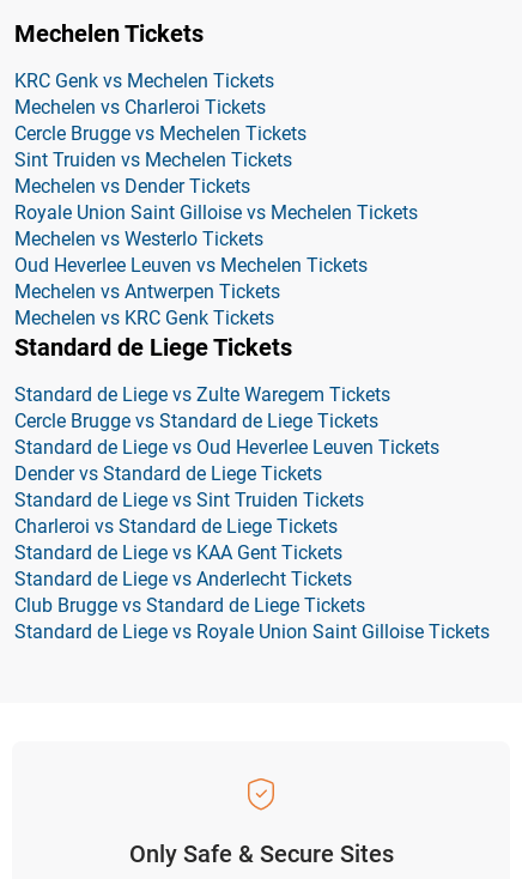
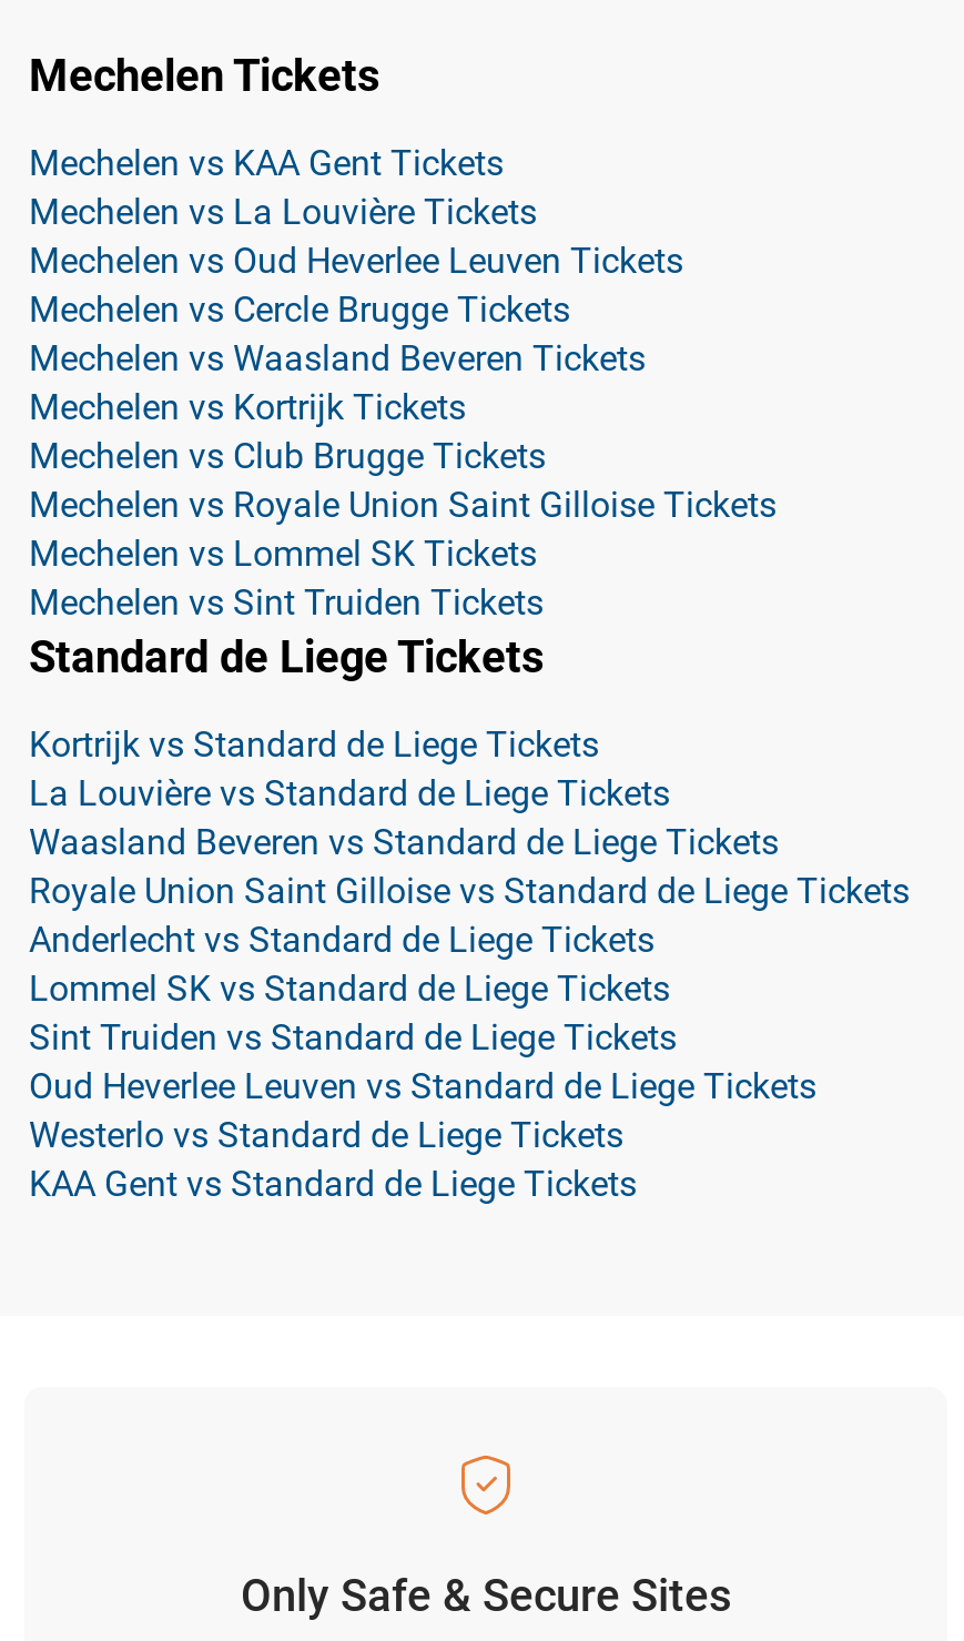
[14,69,418,329] KRC Genk vs Mechelen Tickets | Mechelen vs Charleroi Tickets | Cercle Brugge vs Mechelen Tickets | Sint Truiden vs Mechelen Tickets | Mechelen vs Dender Tickets | Royale Union Saint Gilloise vs Mechelen Tickets | Mechelen vs Westerlo Tickets | Oud Heverlee Leuven vs Mechelen Tickets | Mechelen vs Antwerpen Tickets | Mechelen vs KRC Genk Tickets -> [29,142,777,624] Mechelen vs KAA Gent Tickets | Mechelen vs La Louvière Tickets | Mechelen vs Oud Heverlee Leuven Tickets | Mechelen vs Cercle Brugge Tickets | Mechelen vs Waasland Beveren Tickets | Mechelen vs Kortrijk Tickets | Mechelen vs Club Brugge Tickets | Mechelen vs Royale Union Saint Gilloise Tickets | Mechelen vs Lommel SK Tickets | Mechelen vs Sint Truiden Tickets
[14,383,490,643] Standard de Liege vs Zulte Waregem Tickets | Cercle Brugge vs Standard de Liege Tickets | Standard de Liege vs Oud Heverlee Leuven Tickets | Dender vs Standard de Liege Tickets | Standard de Liege vs Sint Truiden Tickets | Charleroi vs Standard de Liege Tickets | Standard de Liege vs KAA Gent Tickets | Standard de Liege vs Anderlecht Tickets | Club Brugge vs Standard de Liege Tickets | Standard de Liege vs Royale Union Saint Gilloise Tickets -> [29,723,910,1205] Kortrijk vs Standard de Liege Tickets | La Louvière vs Standard de Liege Tickets | Waasland Beveren vs Standard de Liege Tickets | Royale Union Saint Gilloise vs Standard de Liege Tickets | Anderlecht vs Standard de Liege Tickets | Lommel SK vs Standard de Liege Tickets | Sint Truiden vs Standard de Liege Tickets | Oud Heverlee Leuven vs Standard de Liege Tickets | Westerlo vs Standard de Liege Tickets | KAA Gent vs Standard de Liege Tickets

